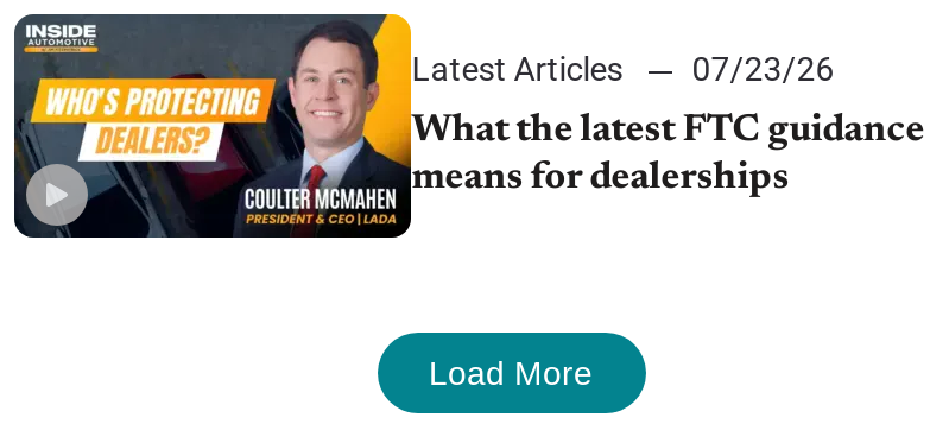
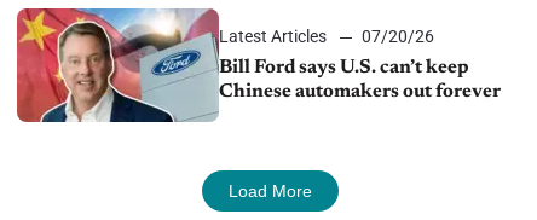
[12,13,834,241] [image] | Latest Articles 07/23/26 -> [16,7,434,123] [image] | Latest Articles 07/20/26
[411,111,925,197] What the latest FTC guidance | means for dealerships -> [219,58,501,102] Bill Ford says U.S. can’t keep | Chinese automakers out forever

